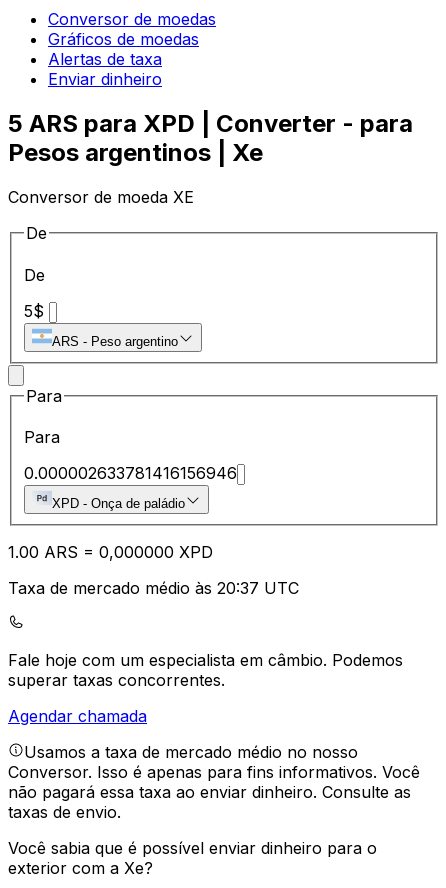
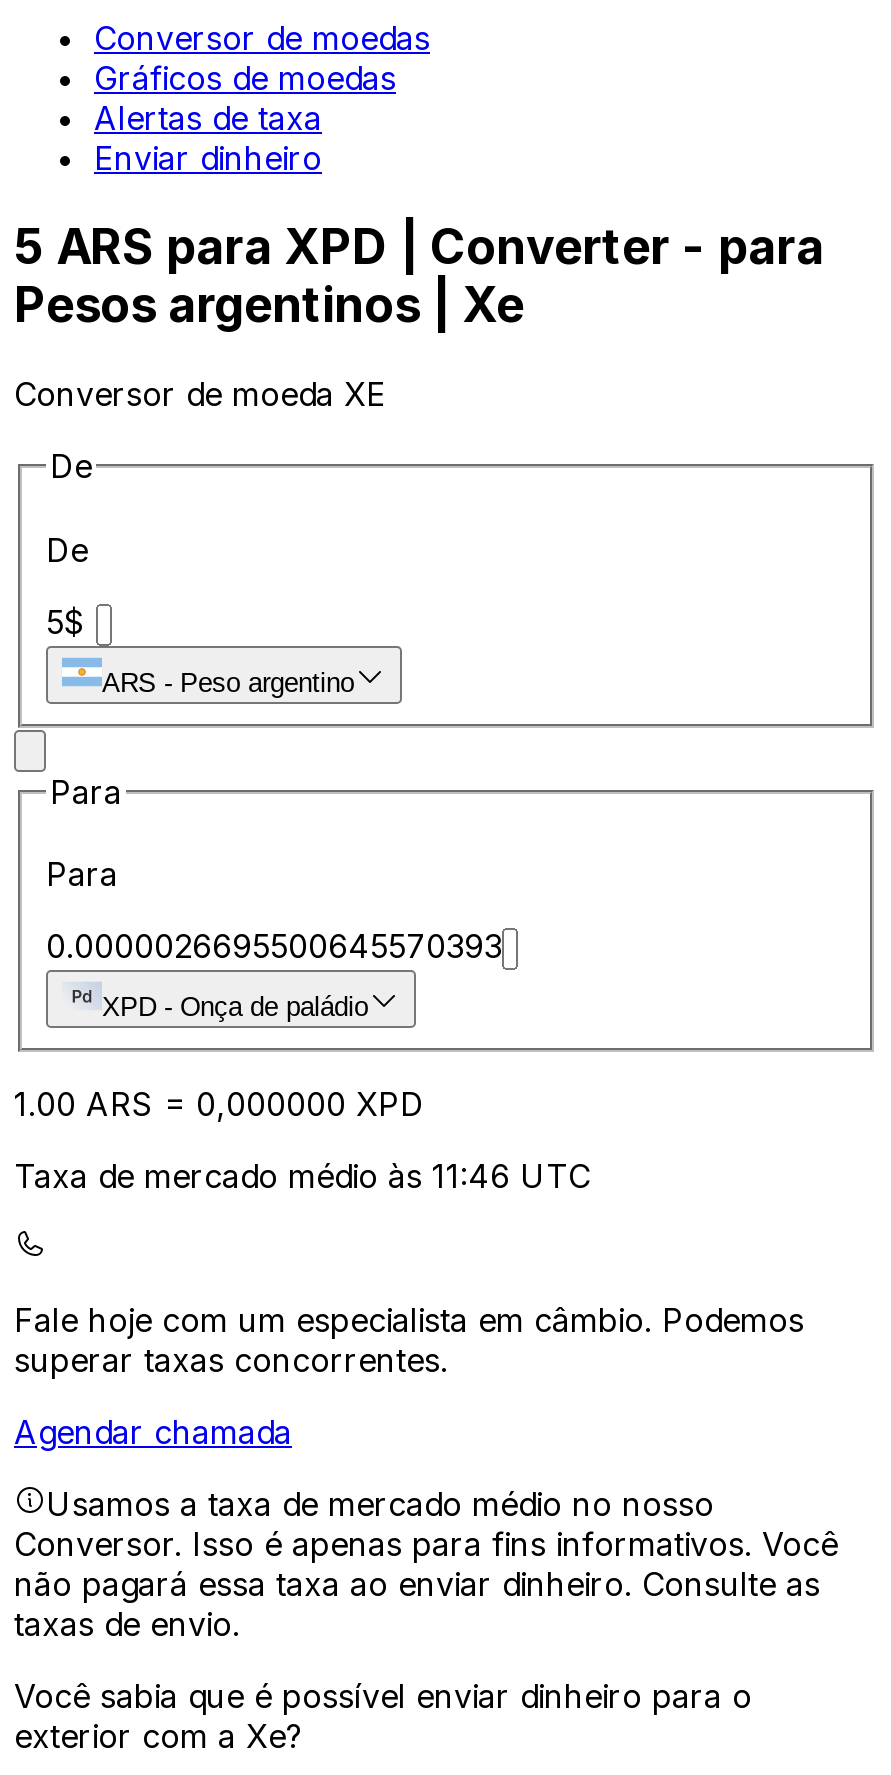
[24,463,237,483] 0.000002633781416156946 -> [46,927,502,967] 0.0000026695500645570393
[8,578,299,598] Taxa de mercado médio às 20:37 UTC -> [14,1157,590,1197] Taxa de mercado médio às 11:46 UTC

